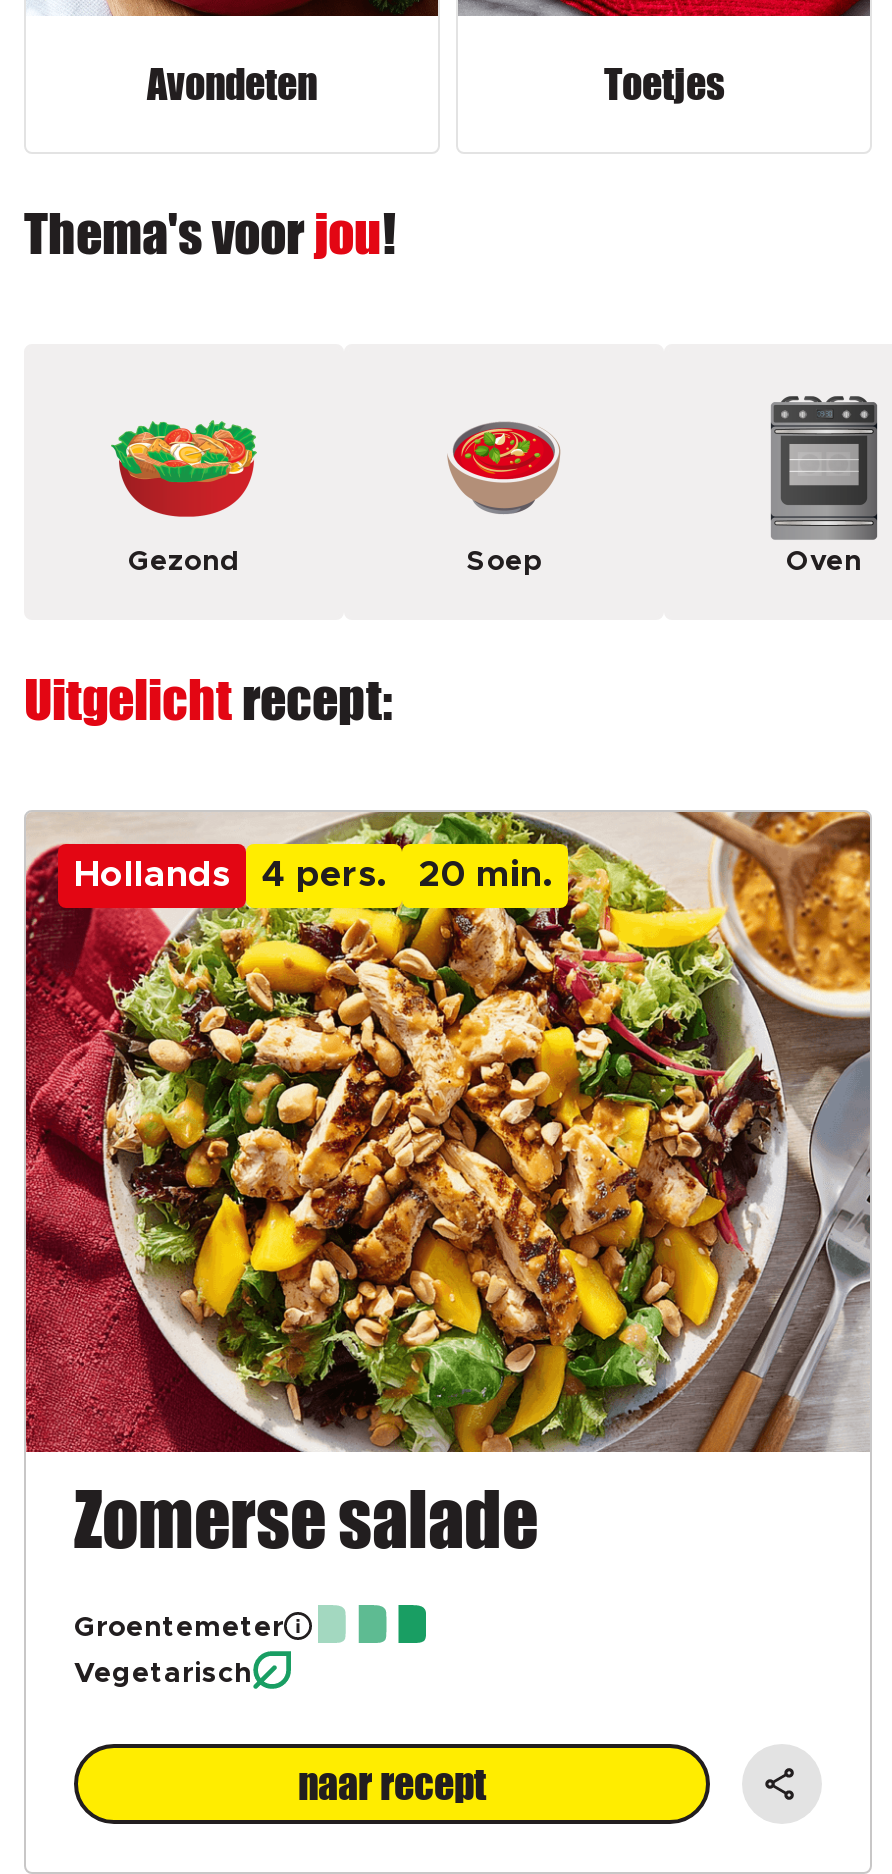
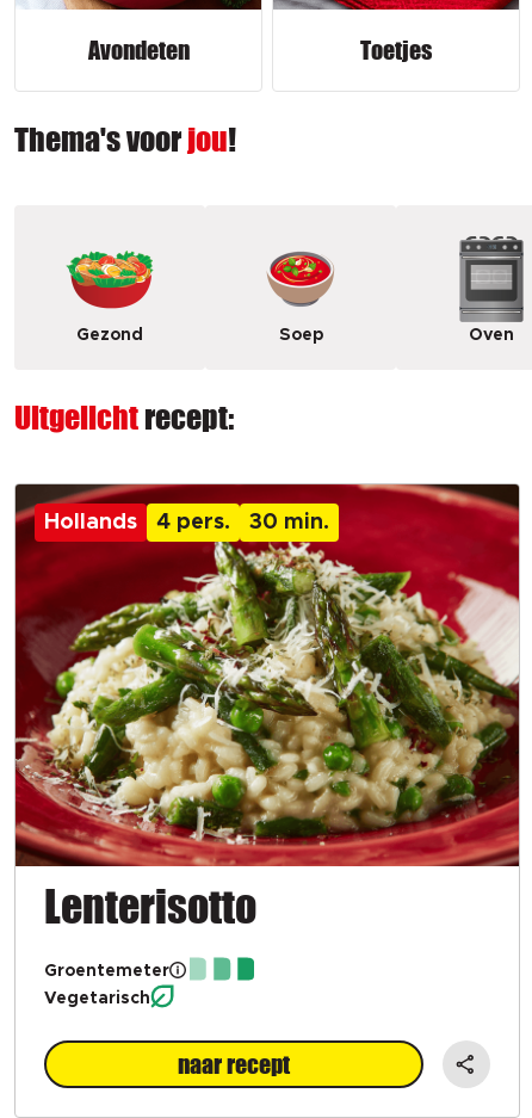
[24,810,872,1454] [image] | Hollands 4 pers. 20 min. -> [14,483,520,867] [image] | Hollands 4 pers. 30 min.
[74,1476,538,1564] Zomerse salade -> [44,881,256,933] Lenterisotto

